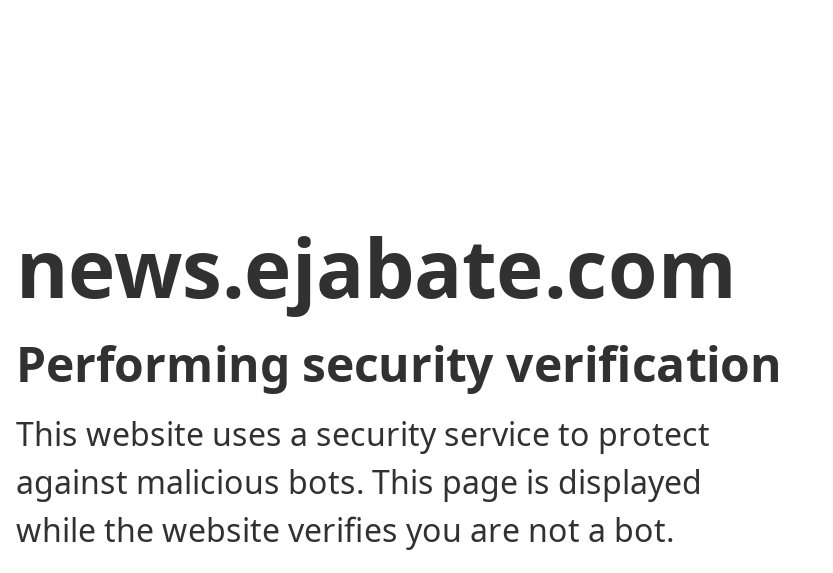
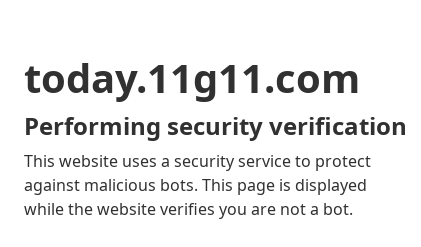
[16,212,736,322] news.ejabate.com -> [24,50,360,105] today.11g11.com

